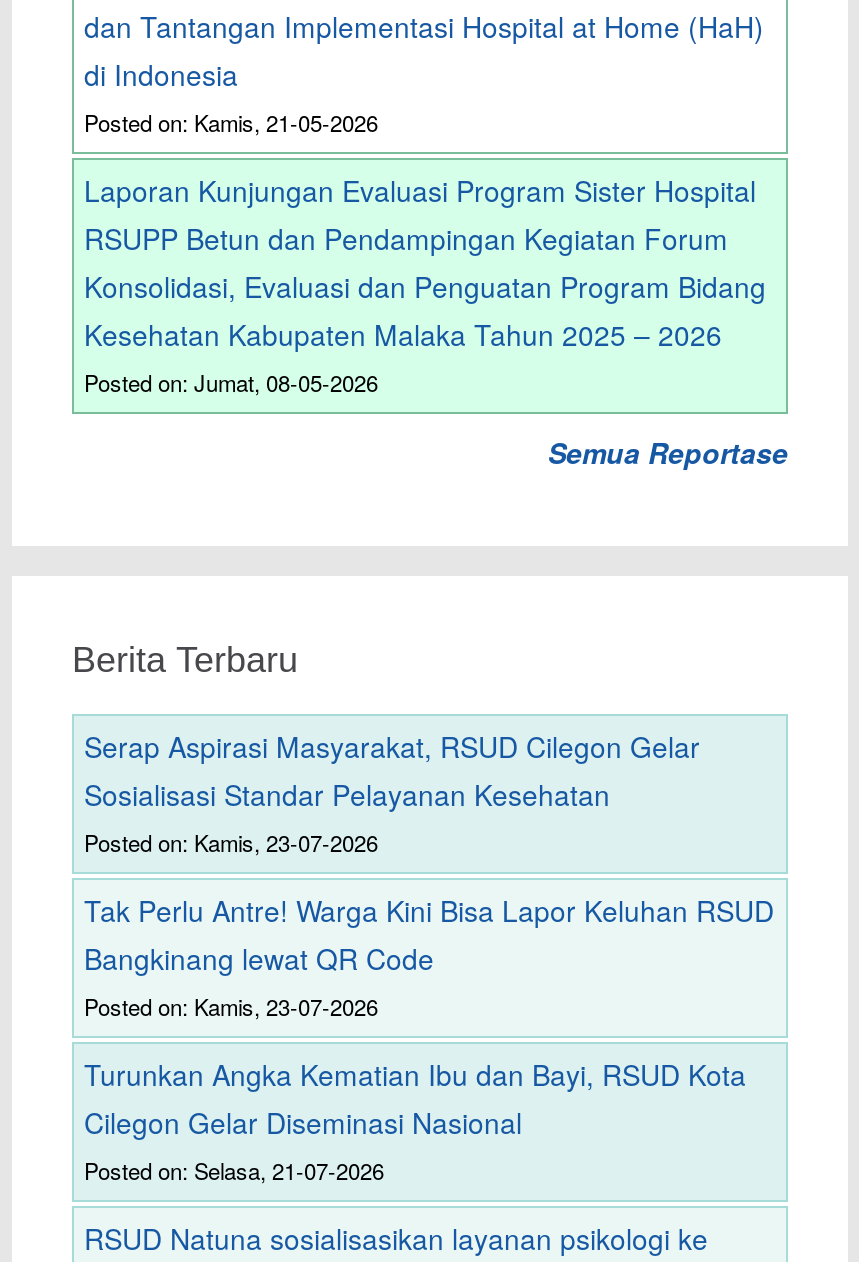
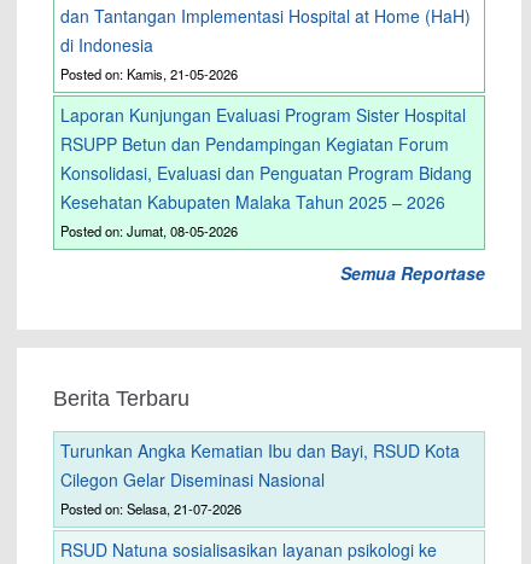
[84,726,774,1022] Serap Aspirasi Masyarakat, RSUD Cilegon Gelar | Sosialisasi Standar Pelayanan Kesehatan | Posted on: Kamis, 23-07-2026 | Tak Perlu Antre! Warga Kini Bisa Lapor Keluhan RSUD | Bangkinang lewat QR Code | Posted on: Kamis, 23-07-2026 -> none

